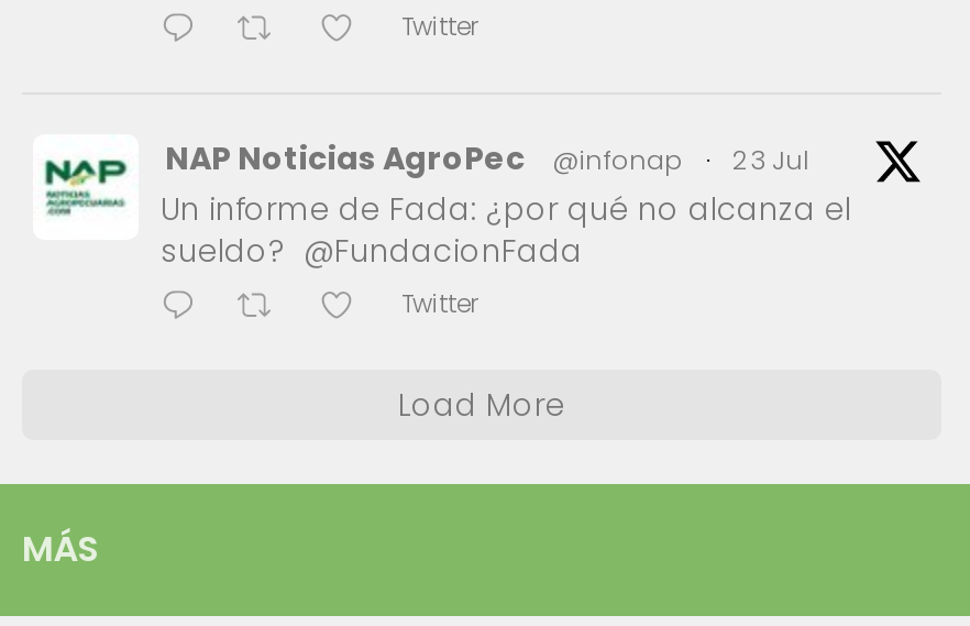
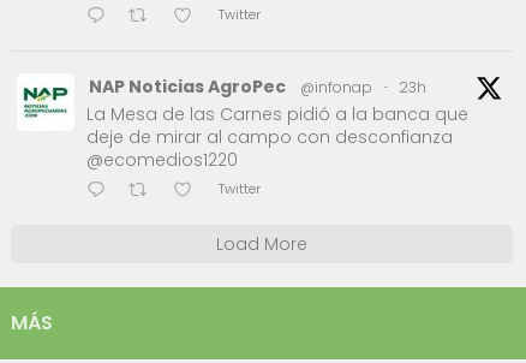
[161,140,851,272] 23 Jul | Un informe de Fada: ¿por qué no alcanza el | sueldo? @FundacionFada -> [86,77,468,172] 23h | La Mesa de las Carnes pidió a la banca que | deje de mirar al campo con desconfianza | @ecomedios1220

